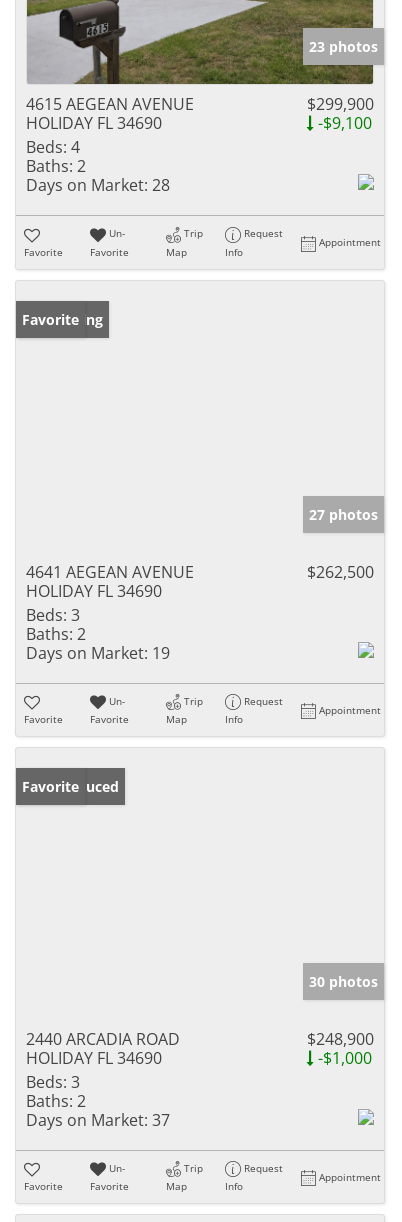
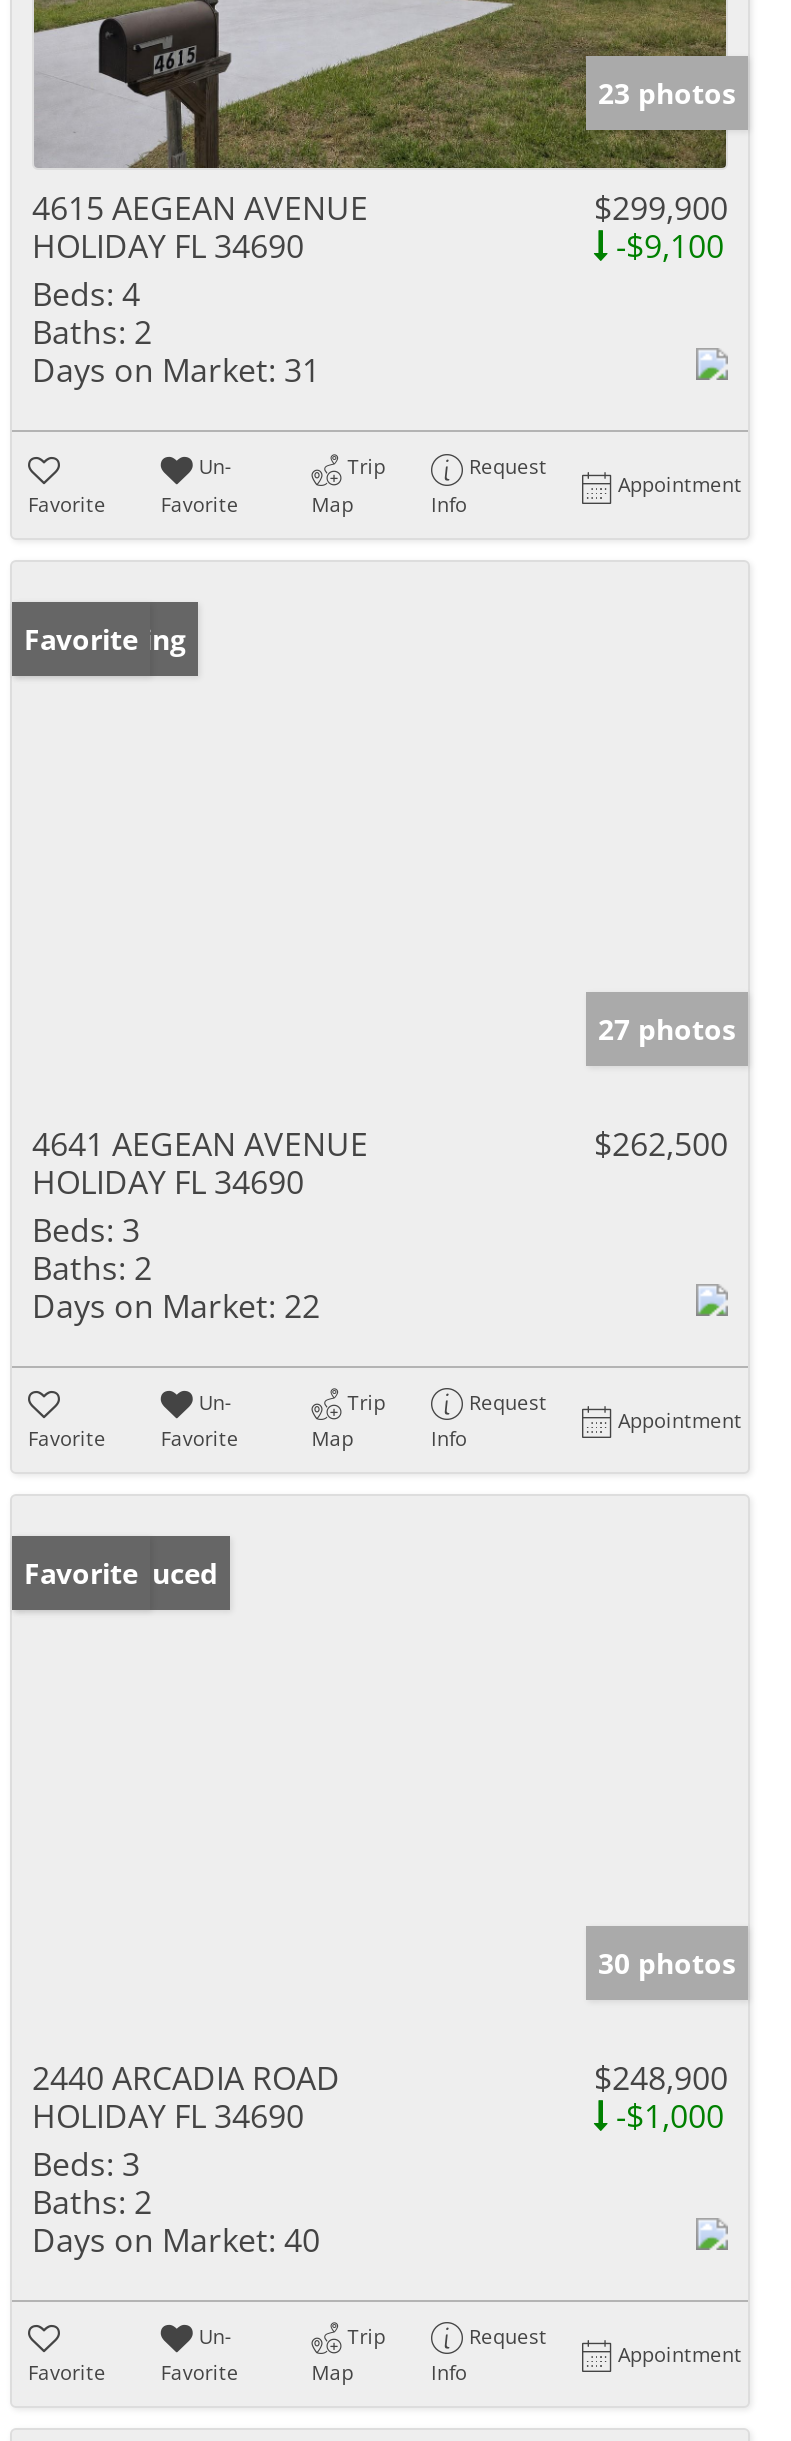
[26,174,170,196] Days on Market: 28 -> [32,349,320,393] Days on Market: 31
[26,642,170,664] Days on Market: 19 -> [32,1283,320,1327] Days on Market: 22
[26,1109,170,1131] Days on Market: 37 -> [32,2218,320,2262] Days on Market: 40

